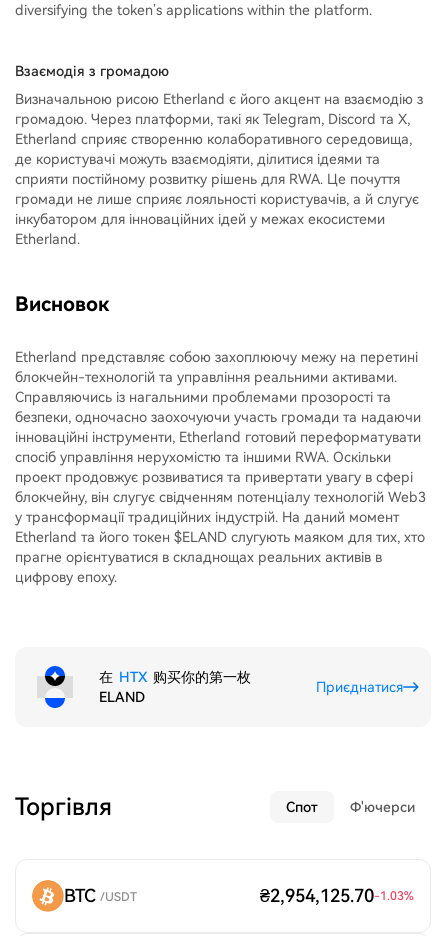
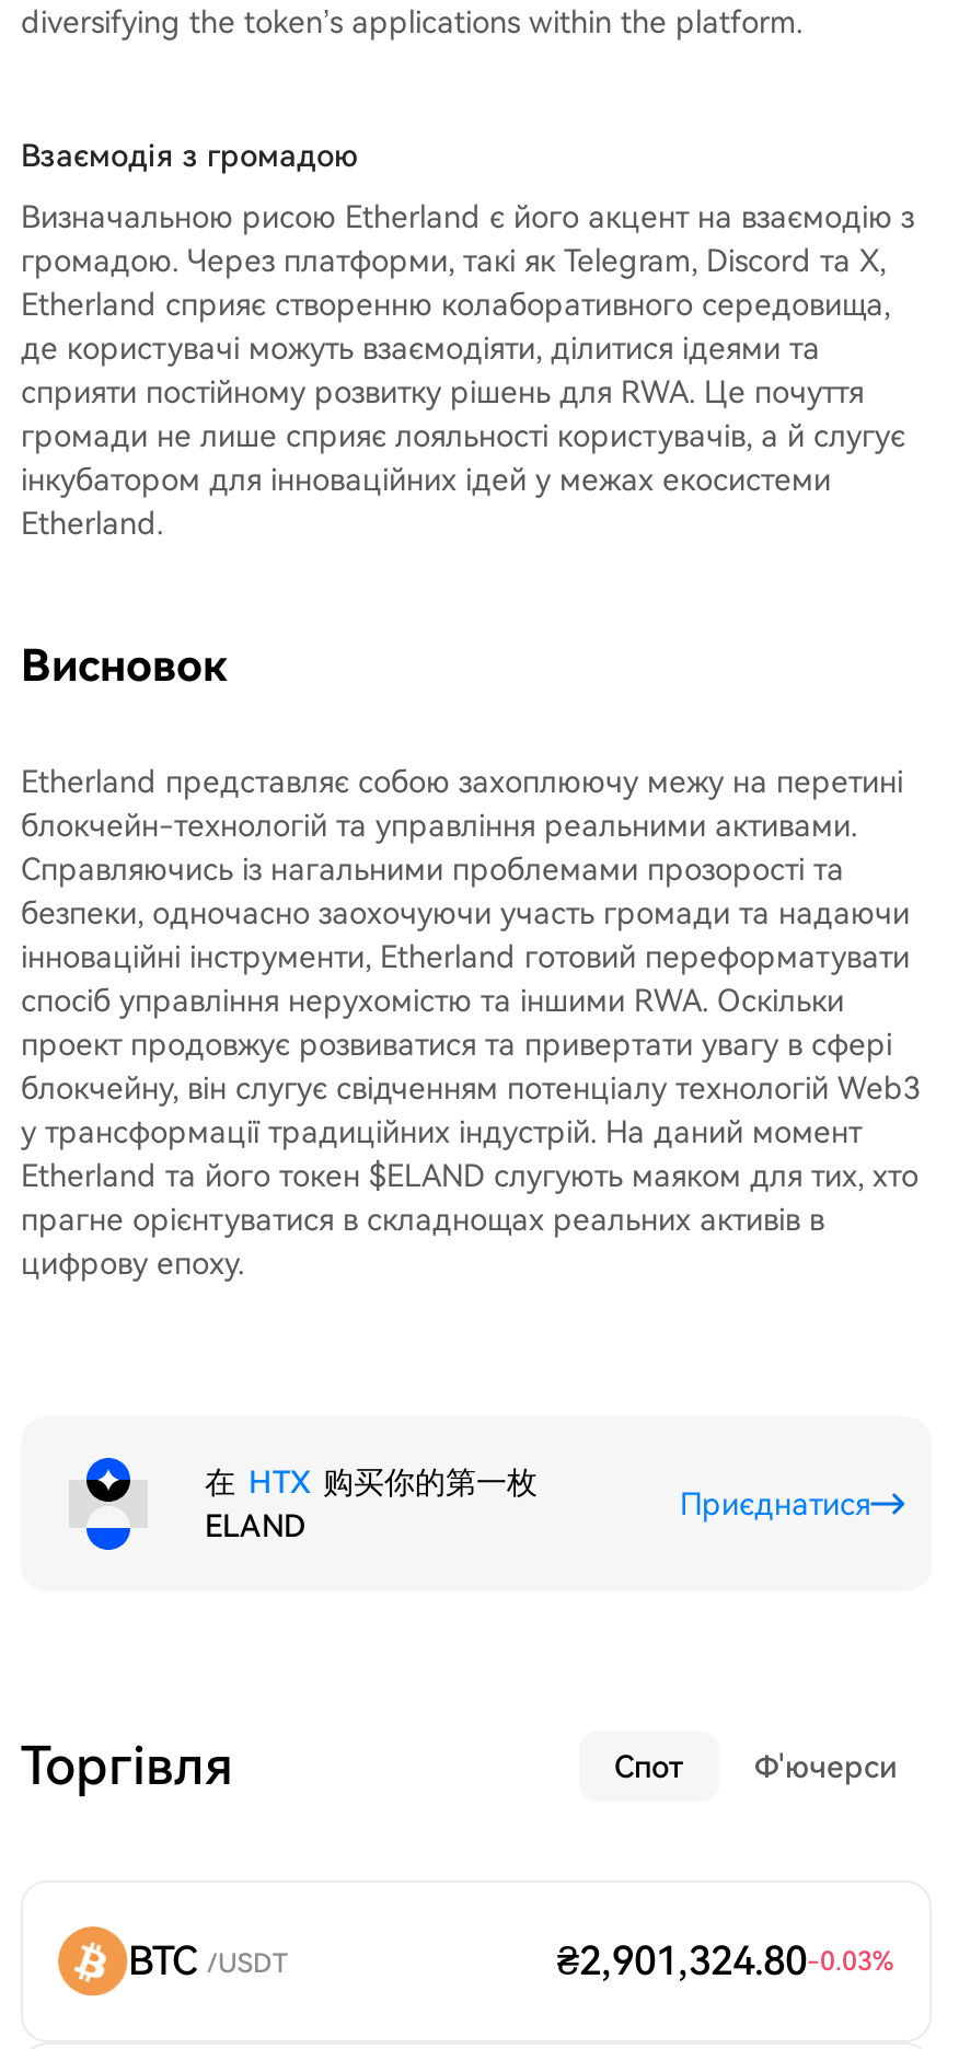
[260,885,414,906] ₴2,954,125.70-1.03% -> [557,1937,894,1983] ₴2,901,324.80-0.03%

